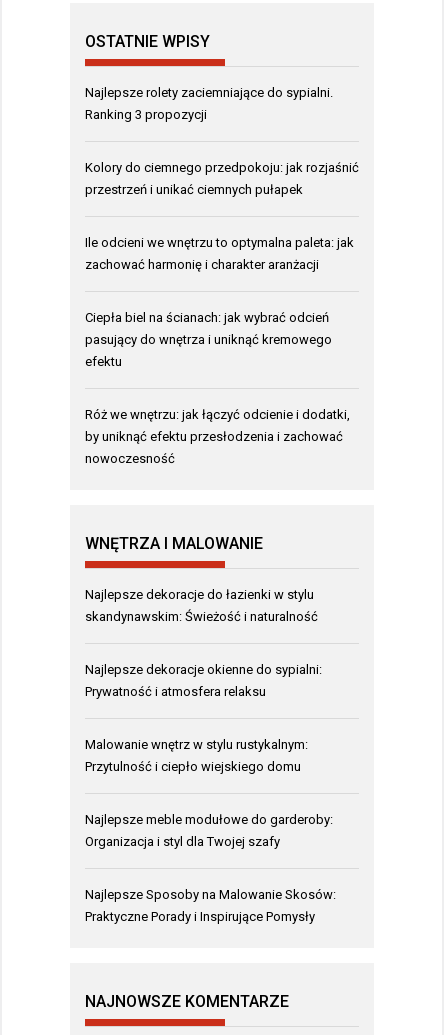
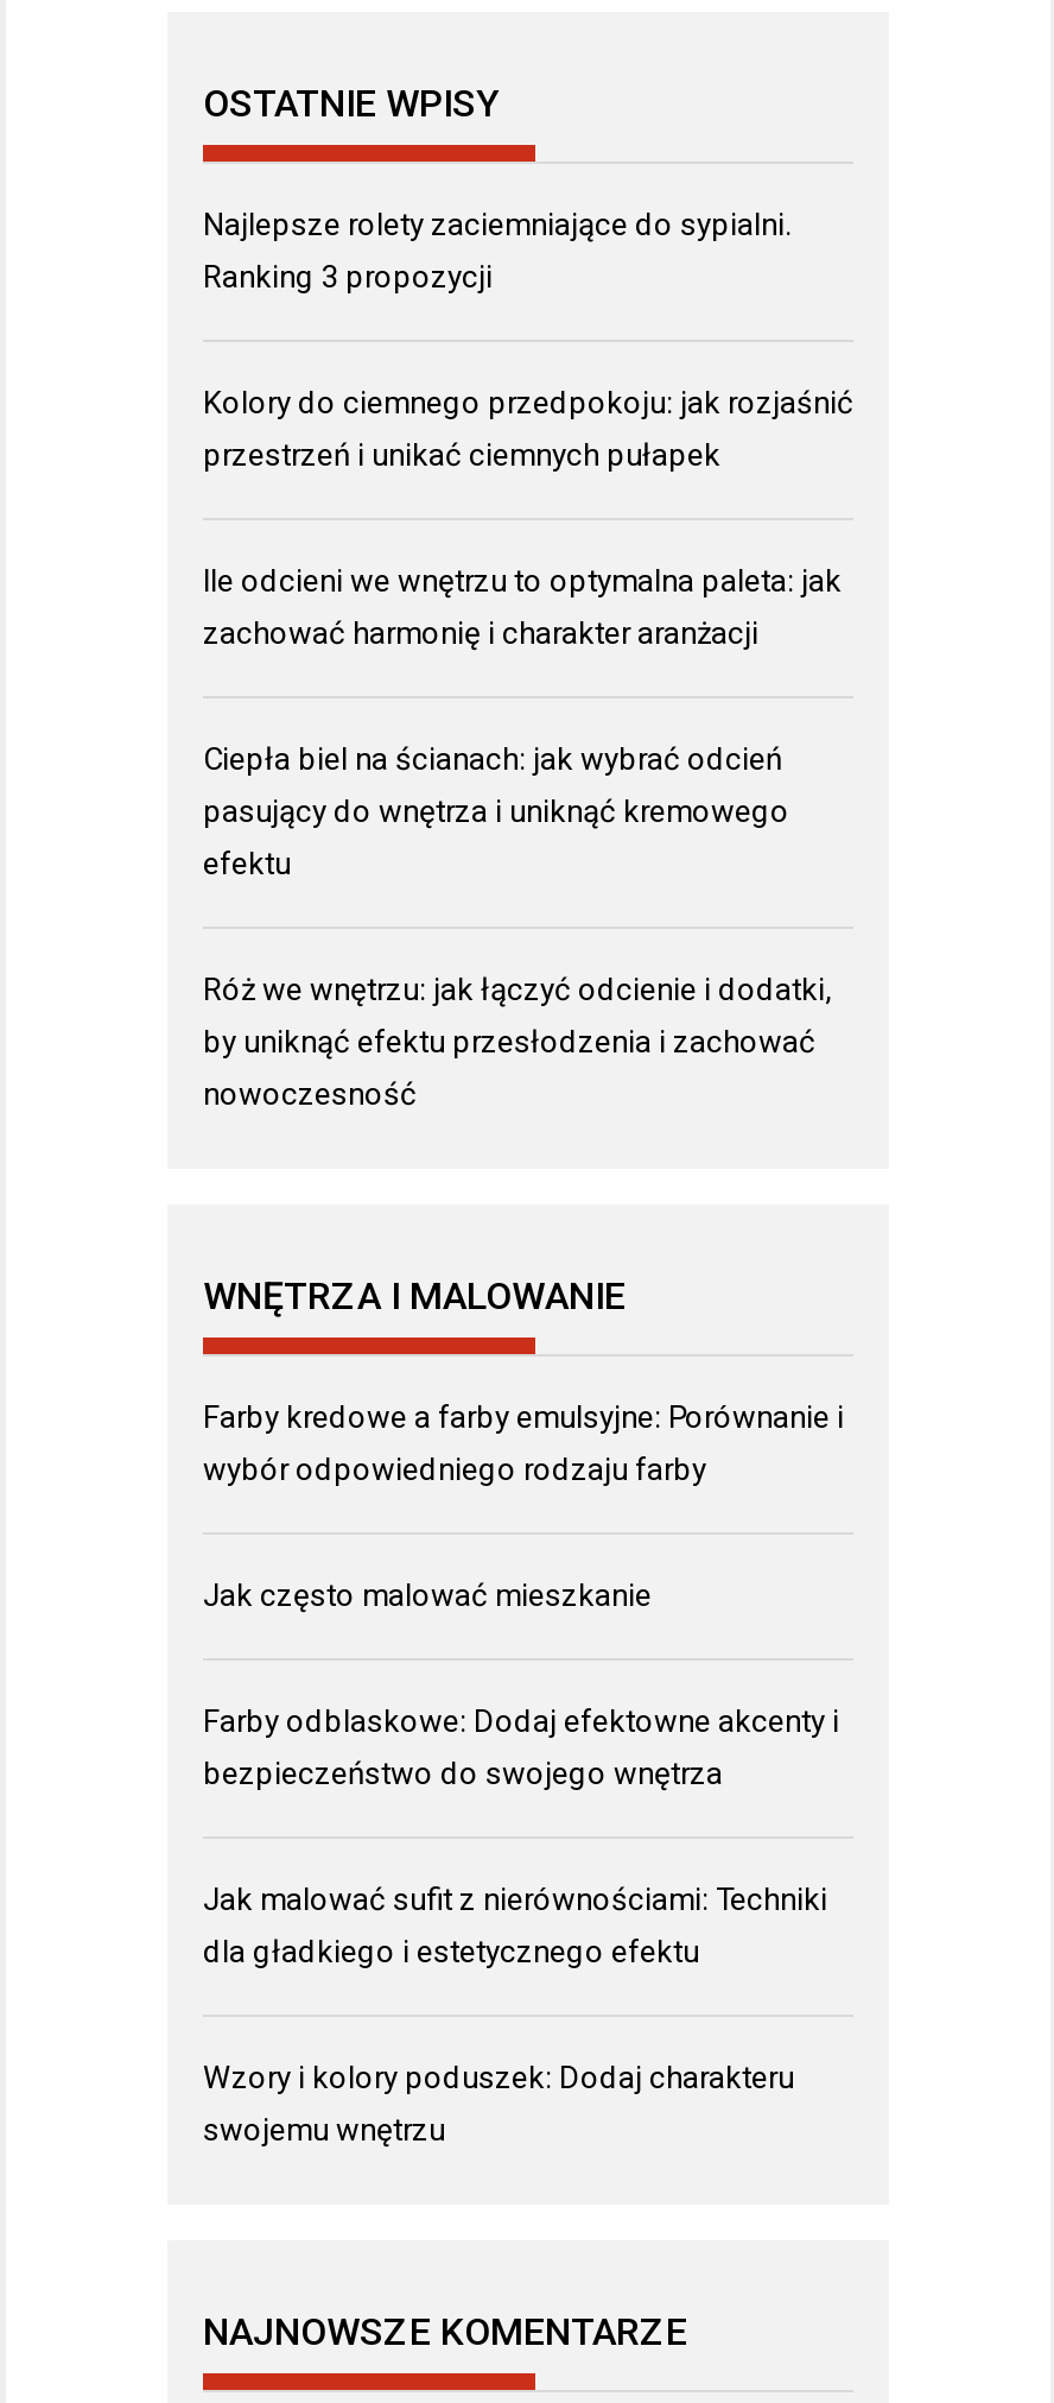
[85,587,318,624] Najlepsze dekoracje do łazienki w stylu | skandynawskim: Świeżość i naturalność -> [203,1400,844,1488] Farby kredowe a farby emulsyjne: Porównanie i | wybór odpowiedniego rodzaju farby
[85,662,322,699] Najlepsze dekoracje okienne do sypialni: | Prywatność i atmosfera relaksu -> [203,1578,652,1614] Jak często malować mieszkanie
[85,737,308,774] Malowanie wnętrz w stylu rustykalnym: | Przytulność i ciepło wiejskiego domu -> [203,1704,839,1792] Farby odblaskowe: Dodaj efektowne akcenty i | bezpieczeństwo do swojego wnętrza
[85,812,333,849] Najlepsze meble modułowe do garderoby: | Organizacja i styl dla Twojej szafy -> [203,1882,827,1970] Jak malować sufit z nierównościami: Techniki | dla gładkiego i estetycznego efektu
[85,887,336,924] Najlepsze Sposoby na Malowanie Skosów: | Praktyczne Porady i Inspirujące Pomysły -> [203,2060,794,2148] Wzory i kolory poduszek: Dodaj charakteru | swojemu wnętrzu

